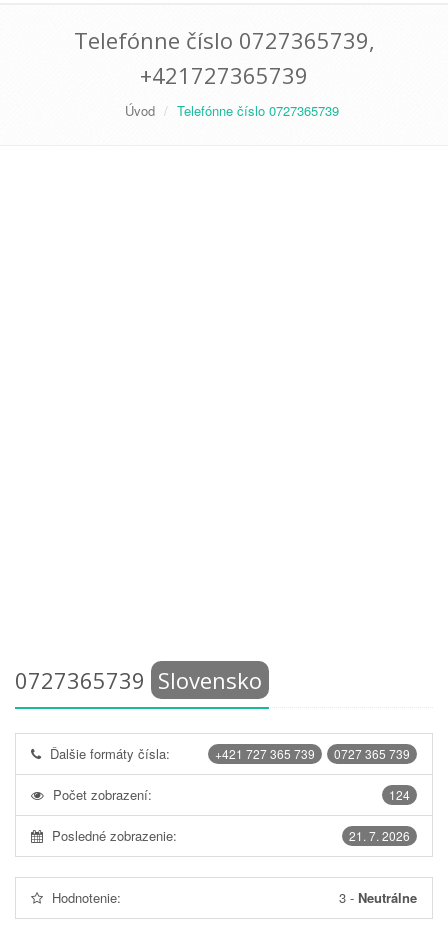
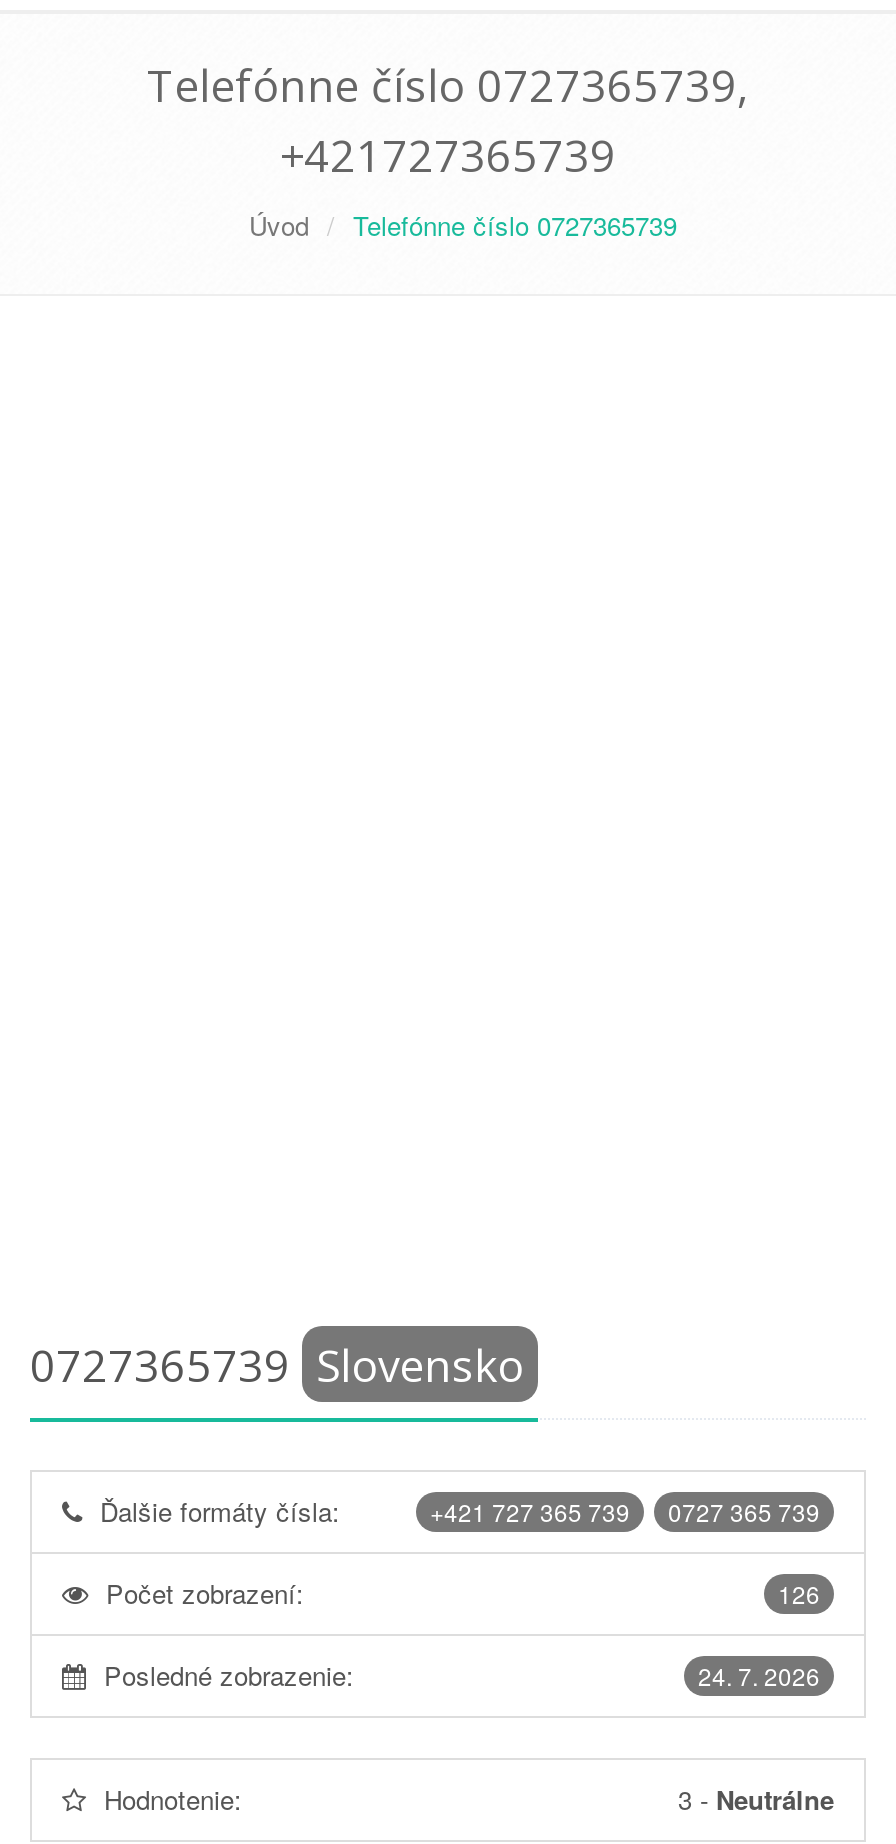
[389,786,410,803] 124 -> [778,1576,820,1610] 126
[349,827,410,844] 21. 7. 2026 -> [698,1658,820,1692] 24. 7. 2026

